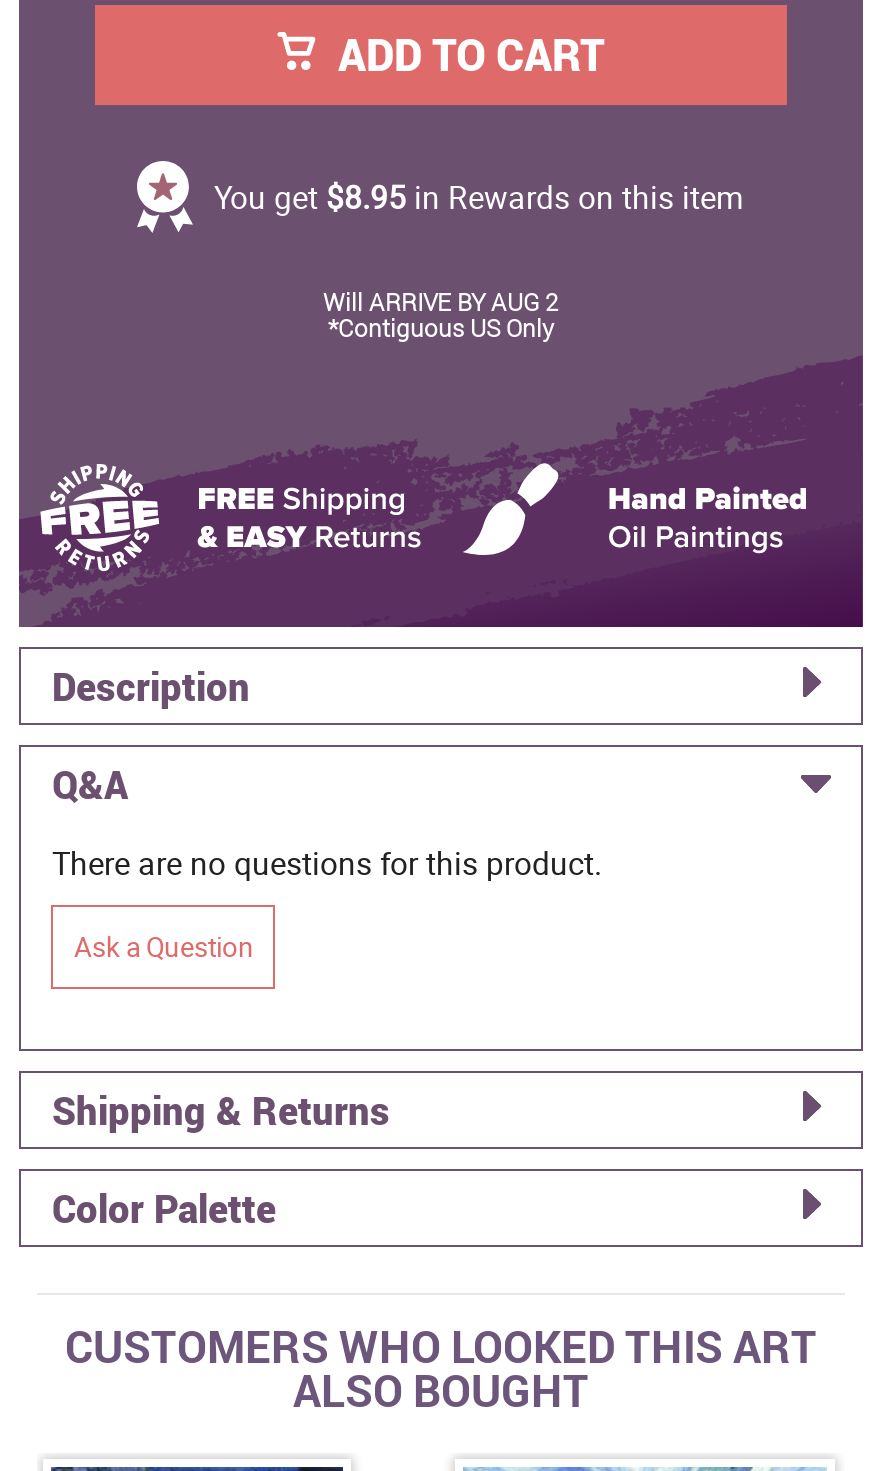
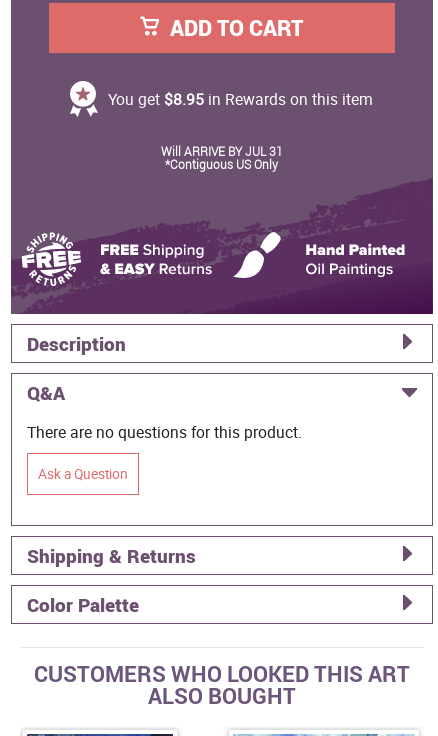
[323,285,559,317] Will ARRIVE BY AUG 2 -> [161,143,283,159] Will ARRIVE BY JUL 31

